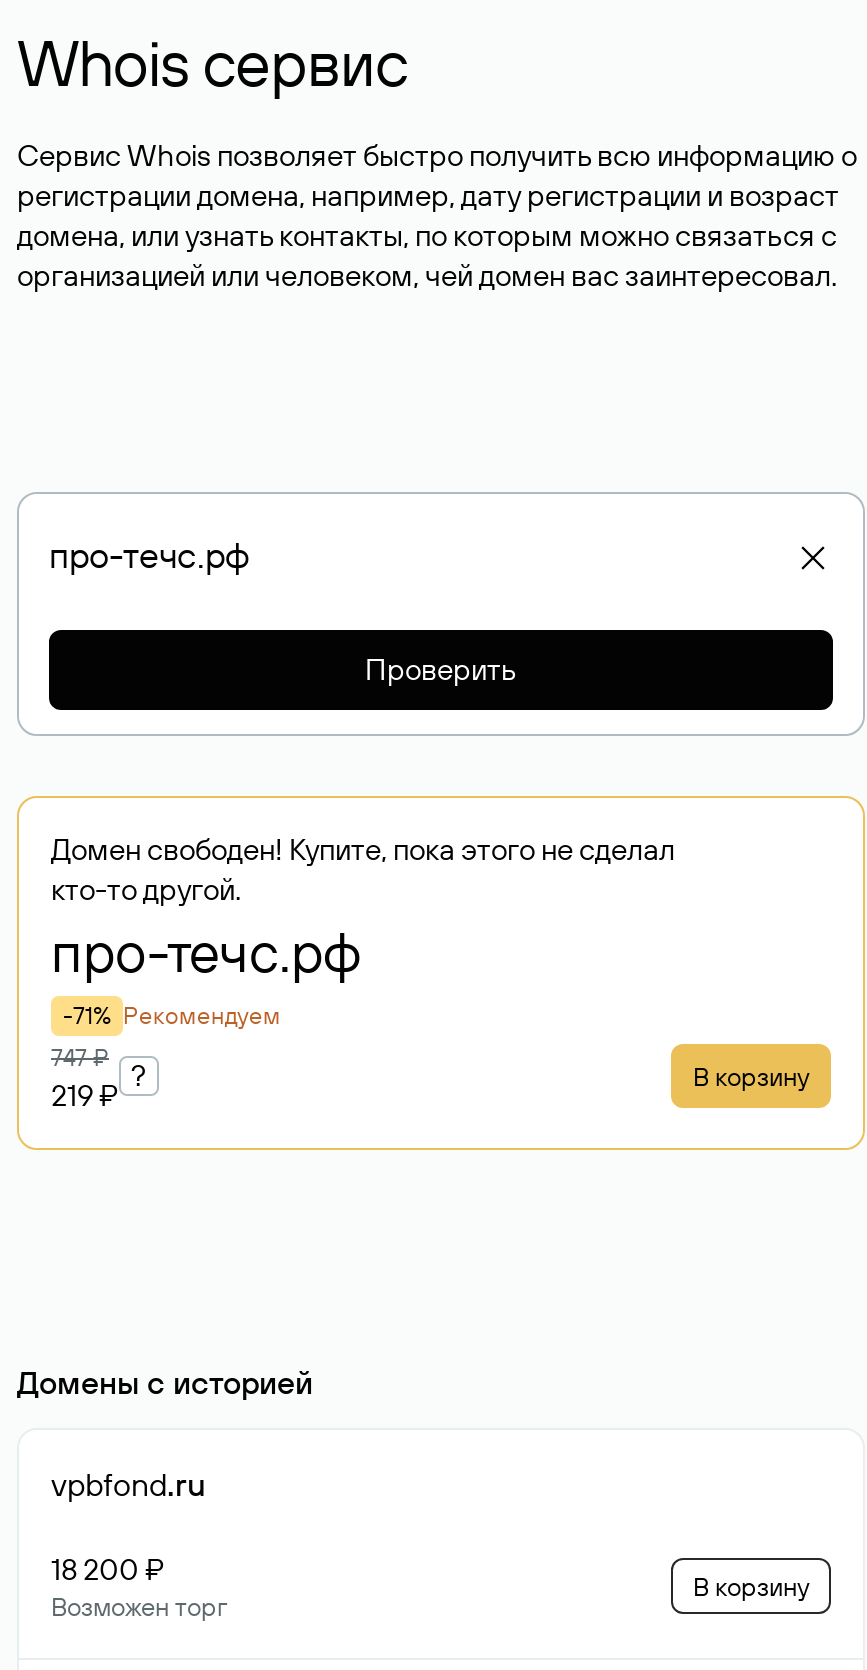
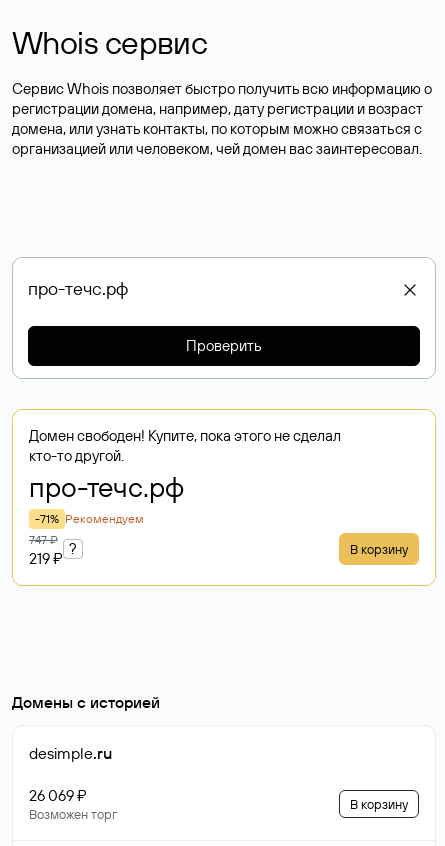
[51,1464,205,1504] vpbfond.ru -> [29,743,112,763] desimple.ru
[51,1550,165,1588] 18 200 ₽ -> [29,786,87,805] 26 069 ₽

